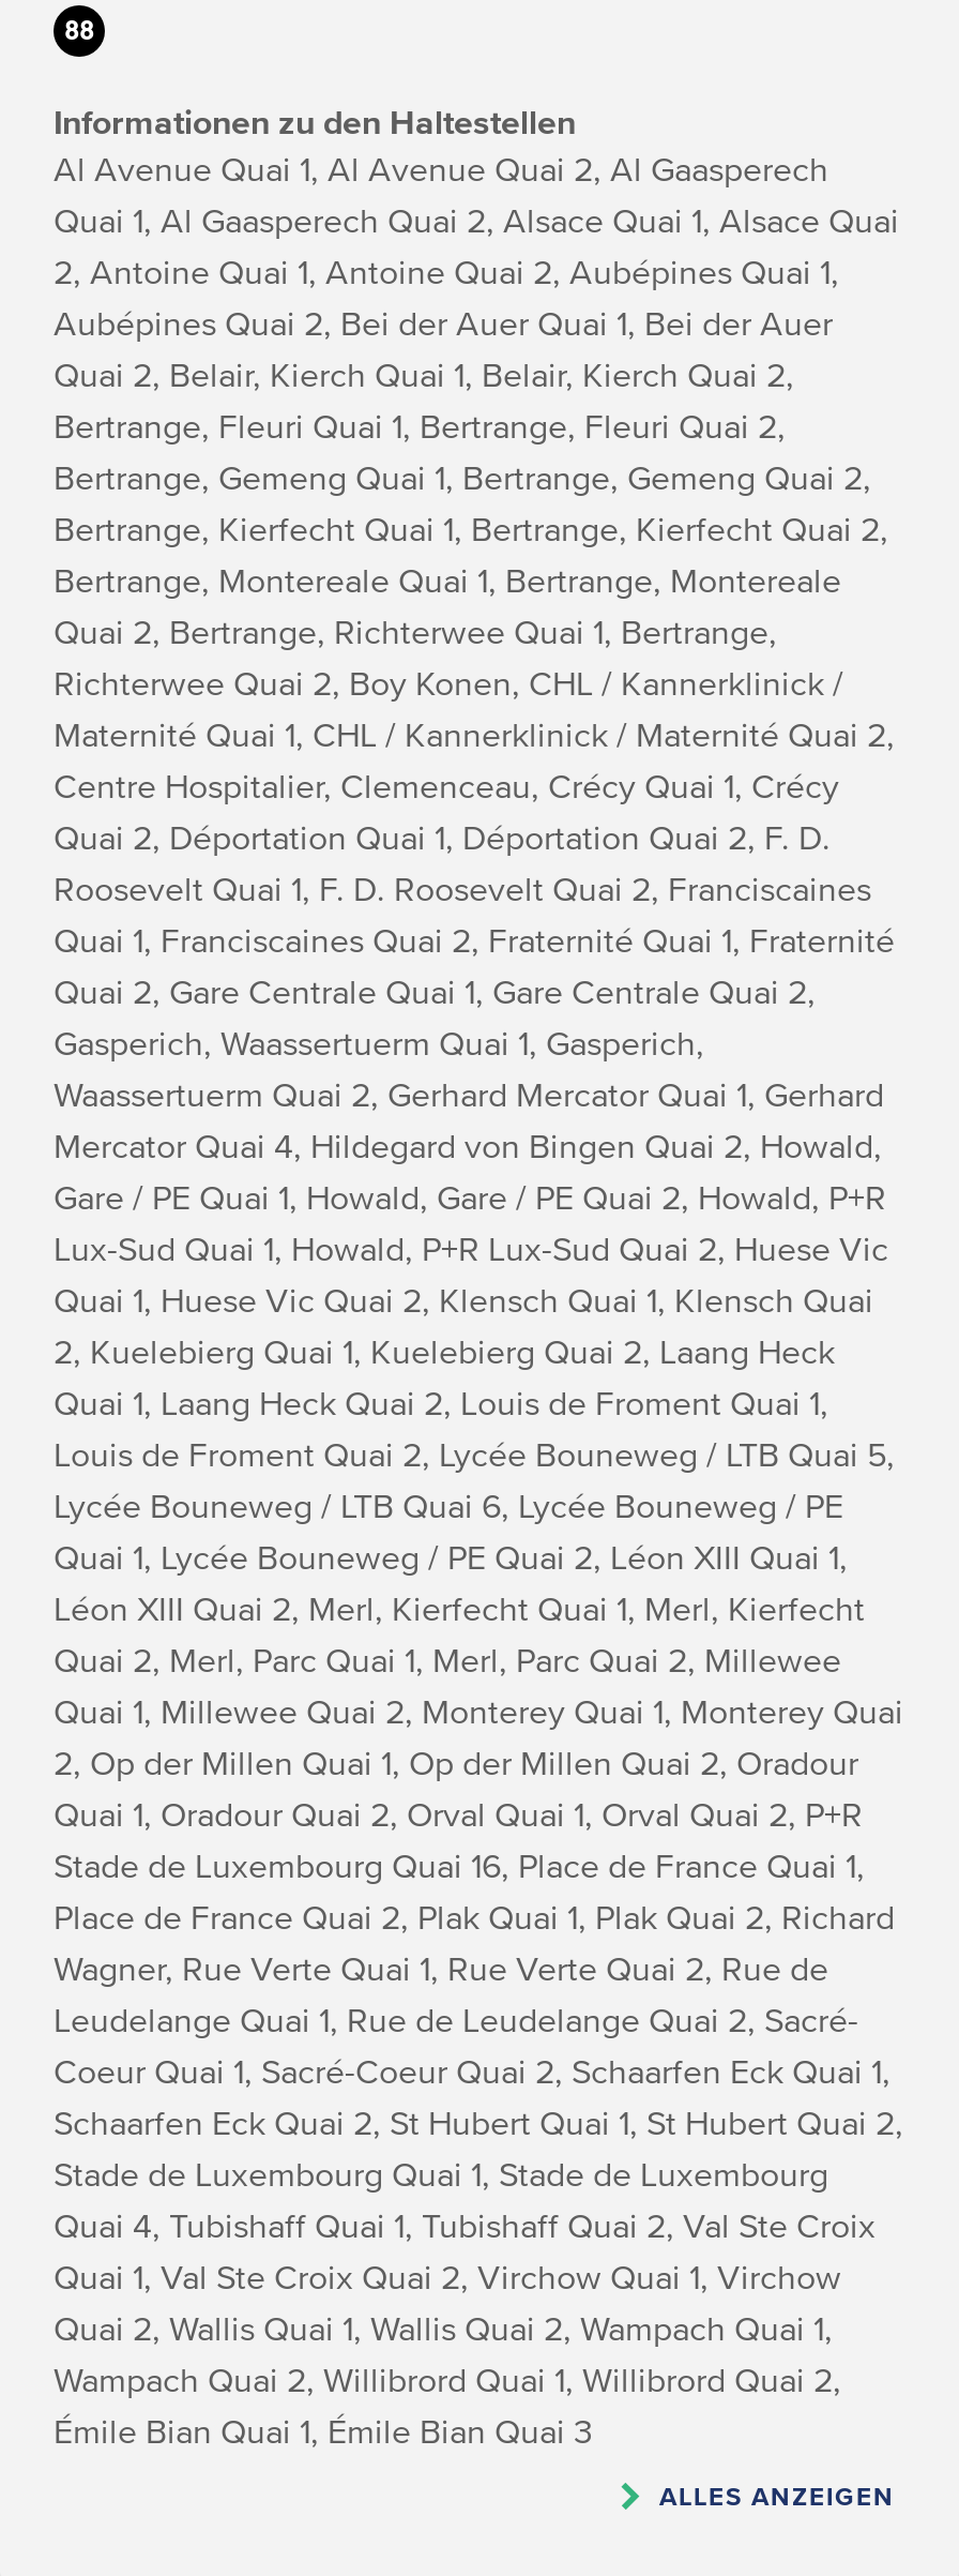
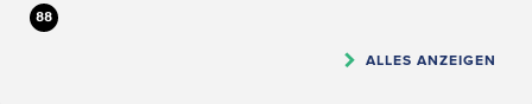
[54,102,903,2450] Informationen zu den Haltestellen | Al Avenue Quai 1, Al Avenue Quai 2, Al Gaasperech | Quai 1, Al Gaasperech Quai 2, Alsace Quai 1, Alsace Quai | 2, Antoine Quai 1, Antoine Quai 2, Aubépines Quai 1, | Aubépines Quai 2, Bei der Auer Quai 1, Bei der Auer | Quai 2, Belair, Kierch Quai 1, Belair, Kierch Quai 2, | Bertrange, Fleuri Quai 1, Bertrange, Fleuri Quai 2, | Bertrange, Gemeng Quai 1, Bertrange, Gemeng Quai 2, | Bertrange, Kierfecht Quai 1, Bertrange, Kierfecht Quai 2, | Bertrange, Montereale Quai 1, Bertrange, Montereale | Quai 2, Bertrange, Richterwee Quai 1, Bertrange, | Richterwee Quai 2, Boy Konen, CHL / Kannerklinick / | Maternité Quai 1, CHL / Kannerklinick / Maternité Quai 2, | Centre Hospitalier, Clemenceau, Crécy Quai 1, Crécy | Quai 2, Déportation Quai 1, Déportation Quai 2, F. D. | Roosevelt Quai 1, F. D. Roosevelt Quai 2, Franciscaines | Quai 1, Franciscaines Quai 2, Fraternité Quai 1, Fraternité | Quai 2, Gare Centrale Quai 1, Gare Centrale Quai 2, | Gasperich, Waassertuerm Quai 1, Gasperich, | Waassertuerm Quai 2, Gerhard Mercator Quai 1, Gerhard | Mercator Quai 4, Hildegard von Bingen Quai 2, Howald, | Gare / PE Quai 1, Howald, Gare / PE Quai 2, Howald, P+R | Lux-Sud Quai 1, Howald, P+R Lux-Sud Quai 2, Huese Vic | Quai 1, Huese Vic Quai 2, Klensch Quai 1, Klensch Quai | 2, Kuelebierg Quai 1, Kuelebierg Quai 2, Laang Heck | Quai 1, Laang Heck Quai 2, Louis de Froment Quai 1, | Louis de Froment Quai 2, Lycée Bouneweg / LTB Quai 5, | Lycée Bouneweg / LTB Quai 6, Lycée Bouneweg / PE | Quai 1, Lycée Bouneweg / PE Quai 2, Léon XIII Quai 1, | Léon XIII Quai 2, Merl, Kierfecht Quai 1, Merl, Kierfecht | Quai 2, Merl, Parc Quai 1, Merl, Parc Quai 2, Millewee | Quai 1, Millewee Quai 2, Monterey Quai 1, Monterey Quai | 2, Op der Millen Quai 1, Op der Millen Quai 2, Oradour | Quai 1, Oradour Quai 2, Orval Quai 1, Orval Quai 2, P+R | Stade de Luxembourg Quai 16, Place de France Quai 1, | Place de France Quai 2, Plak Quai 1, Plak Quai 2, Richard | Wagner, Rue Verte Quai 1, Rue Verte Quai 2, Rue de | Leudelange Quai 1, Rue de Leudelange Quai 2, Sacré- | Coeur Quai 1, Sacré-Coeur Quai 2, Schaarfen Eck Quai 1, | Schaarfen Eck Quai 2, St Hubert Quai 1, St Hubert Quai 2, | Stade de Luxembourg Quai 1, Stade de Luxembourg | Quai 4, Tubishaff Quai 1, Tubishaff Quai 2, Val Ste Croix | Quai 1, Val Ste Croix Quai 2, Virchow Quai 1, Virchow | Quai 2, Wallis Quai 1, Wallis Quai 2, Wampach Quai 1, | Wampach Quai 2, Willibrord Quai 1, Willibrord Quai 2, | Émile Bian Quai 1, Émile Bian Quai 3 -> none

